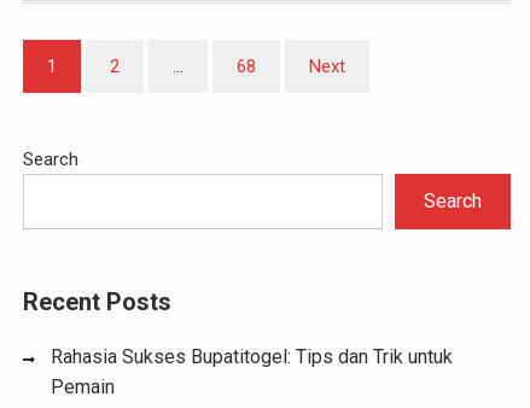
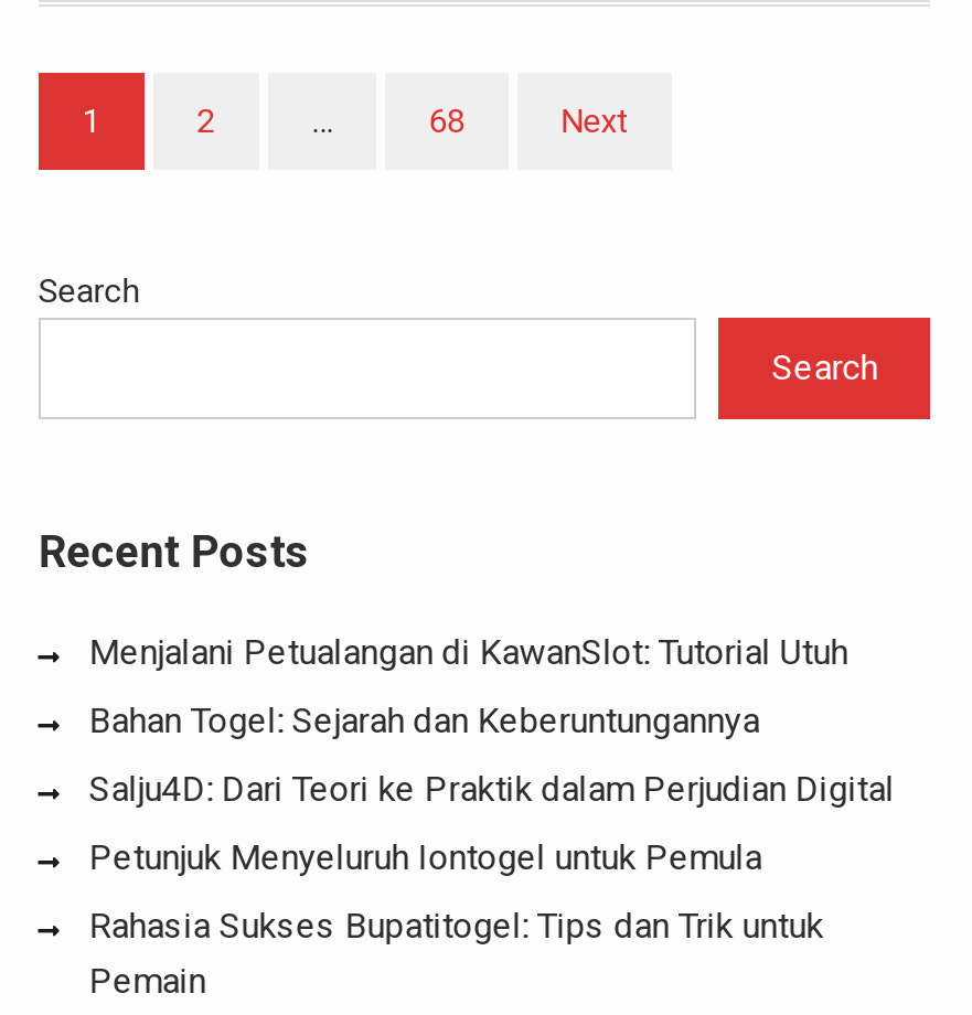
none -> [89,631,894,878] Menjalani Petualangan di KawanSlot: Tutorial Utuh | Bahan Togel: Sejarah dan Keberuntungannya | Salju4D: Dari Teori ke Praktik dalam Perjudian Digital | Petunjuk Menyeluruh Iontogel untuk Pemula

